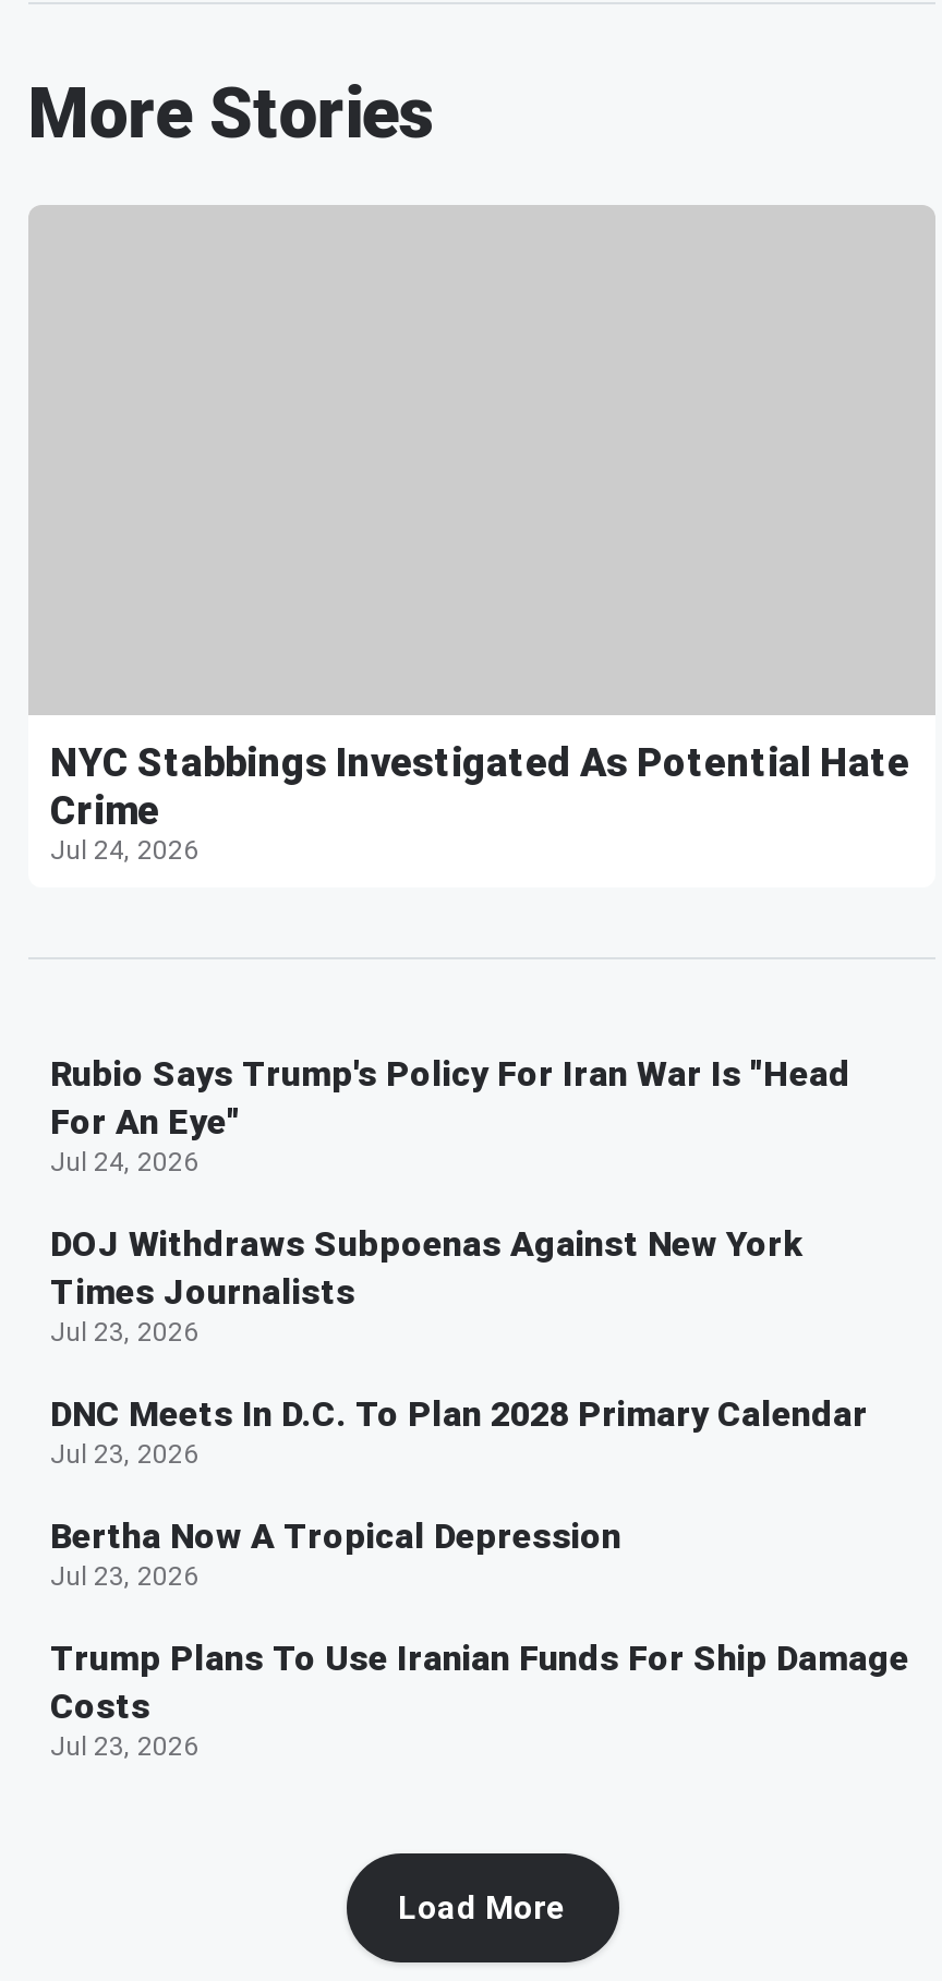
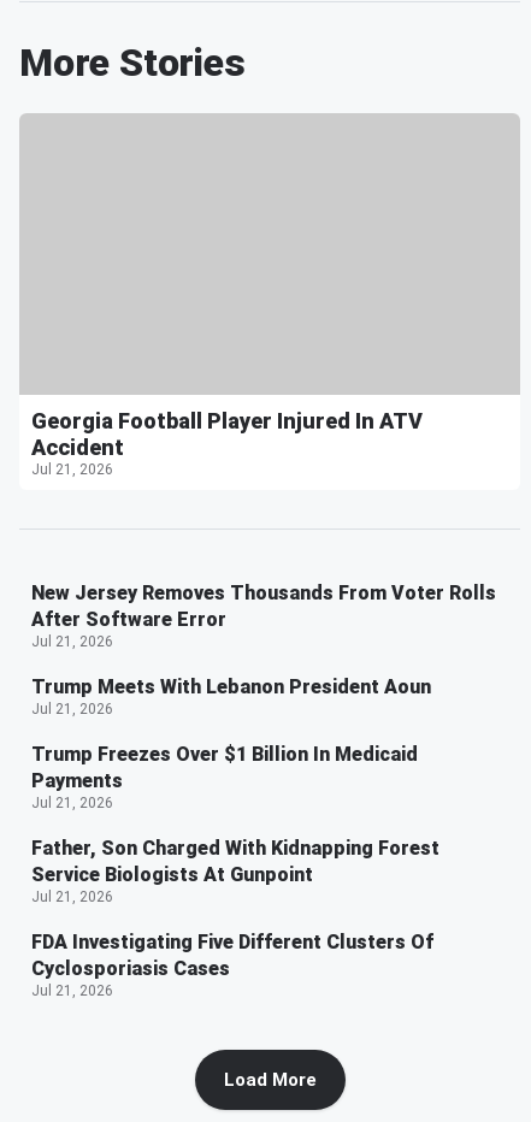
[50,739,909,865] NYC Stabbings Investigated As Potential Hate | Crime | Jul 24, 2026 -> [31,408,423,478] Georgia Football Player Injured In ATV | Accident | Jul 21, 2026
[50,1053,850,1177] Rubio Says Trump's Policy For Iran War Is "Head | For An Eye" | Jul 24, 2026 -> [31,581,496,650] New Jersey Removes Thousands From Voter Rolls | After Software Error | Jul 21, 2026
[50,1223,802,1347] DOJ Withdraws Subpoenas Against New York | Times Journalists | Jul 23, 2026 -> [31,675,431,717] Trump Meets With Lebanon President Aoun | Jul 21, 2026
[50,1393,868,1469] DNC Meets In D.C. To Plan 2028 Primary Calendar | Jul 23, 2026 -> [31,743,418,811] Trump Freezes Over $1 Billion In Medicaid | Payments | Jul 21, 2026
[50,1515,621,1592] Bertha Now A Tropical Depression | Jul 23, 2026 -> [31,837,439,905] Father, Son Charged With Kidnapping Forest | Service Biologists At Gunpoint | Jul 21, 2026
[50,1637,909,1762] Trump Plans To Use Iranian Funds For Ship Damage | Costs | Jul 23, 2026 -> [31,930,433,999] FDA Investigating Five Different Clusters Of | Cyclosporiasis Cases | Jul 21, 2026

